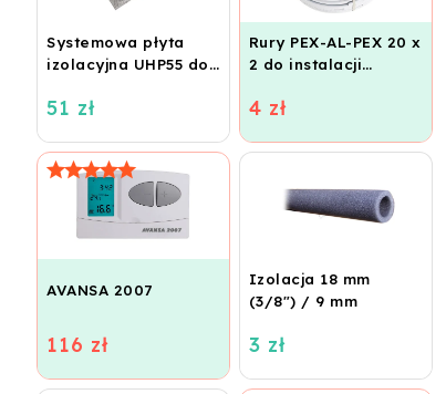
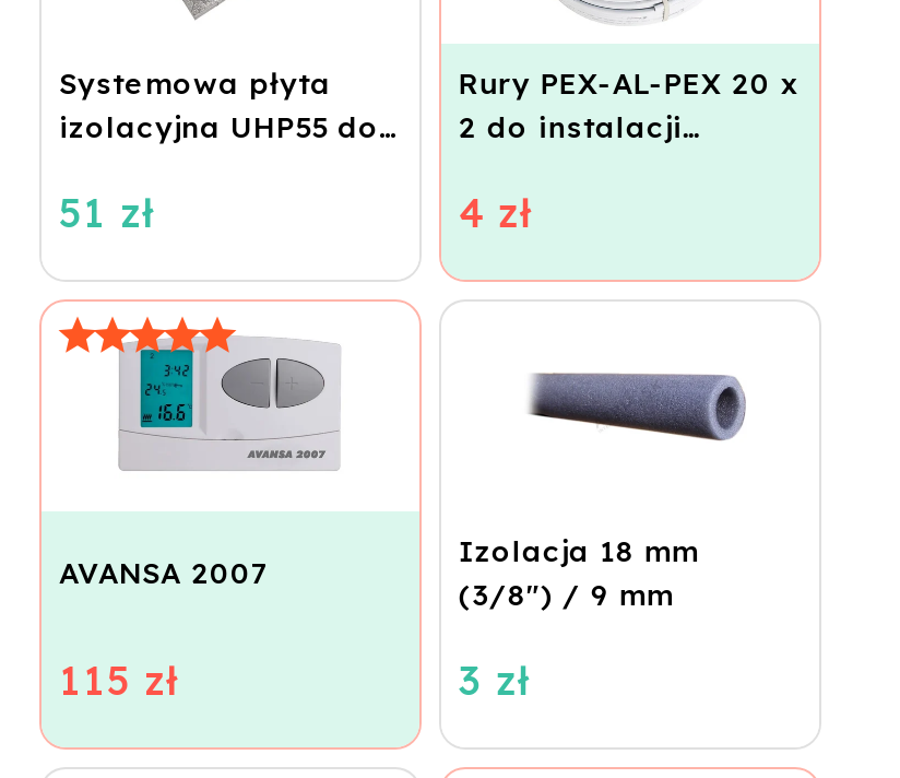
[46,332,108,357] 116 zł -> [59,656,179,706] 115 zł

